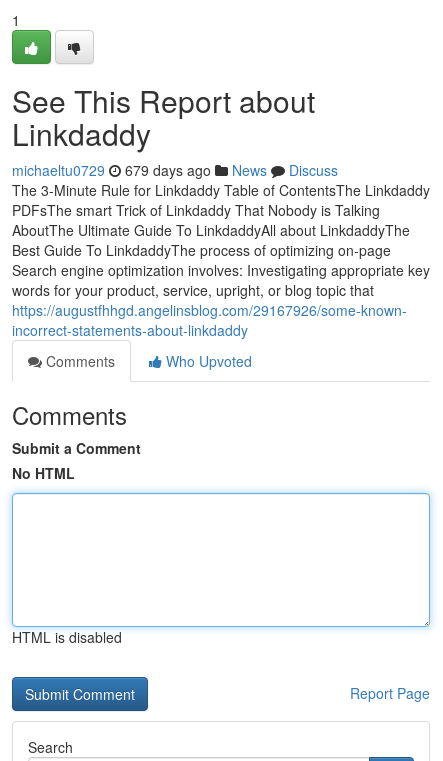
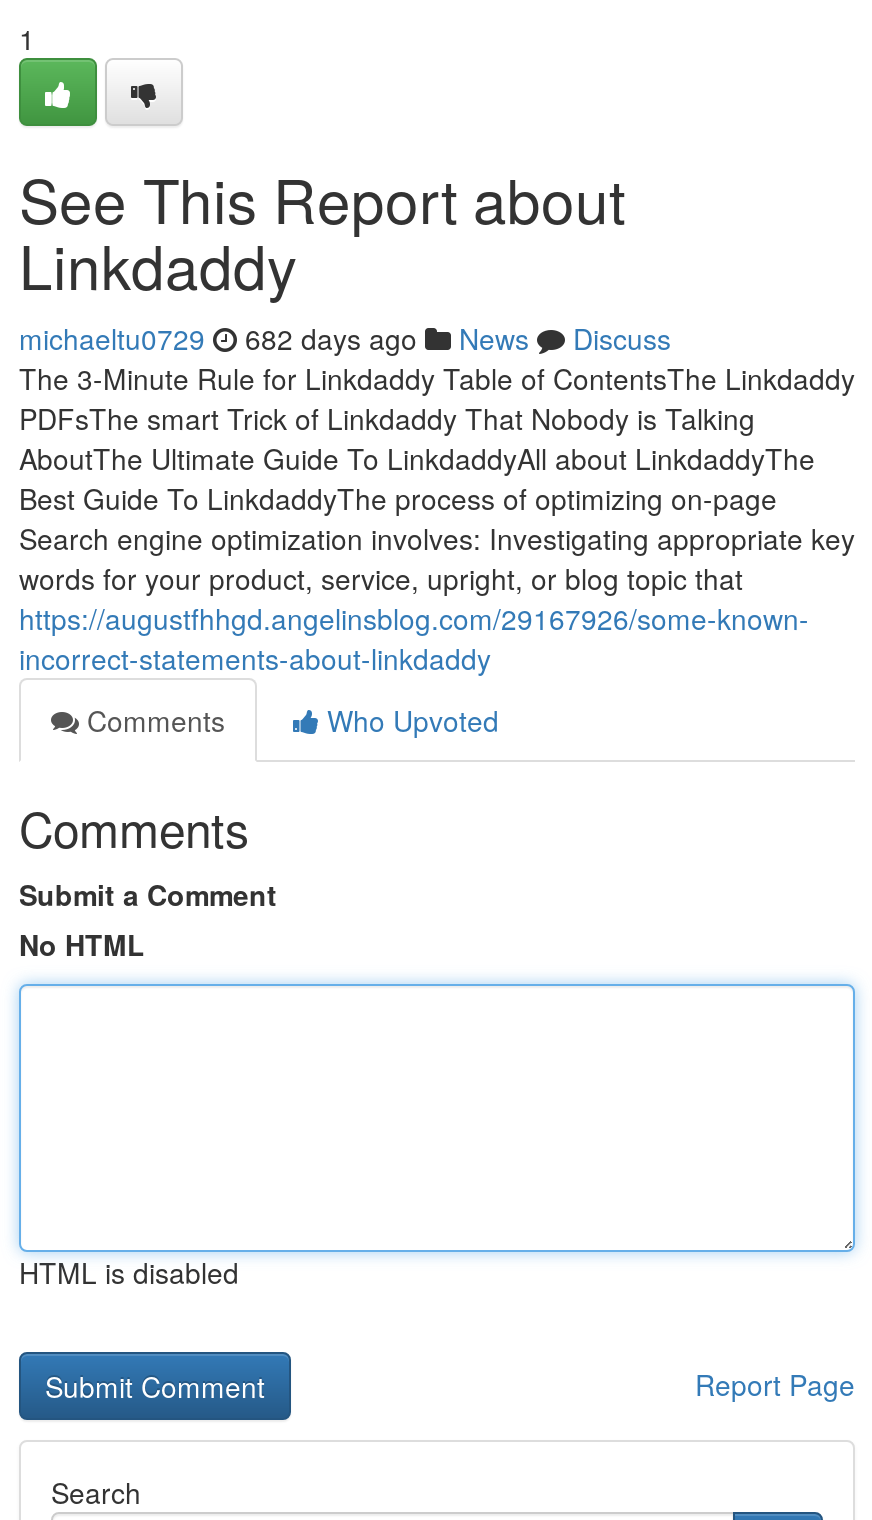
[12,160,338,180] michaeltu0729 679 days ago News Discuss -> [19,318,671,358] michaeltu0729 682 days ago News Discuss

